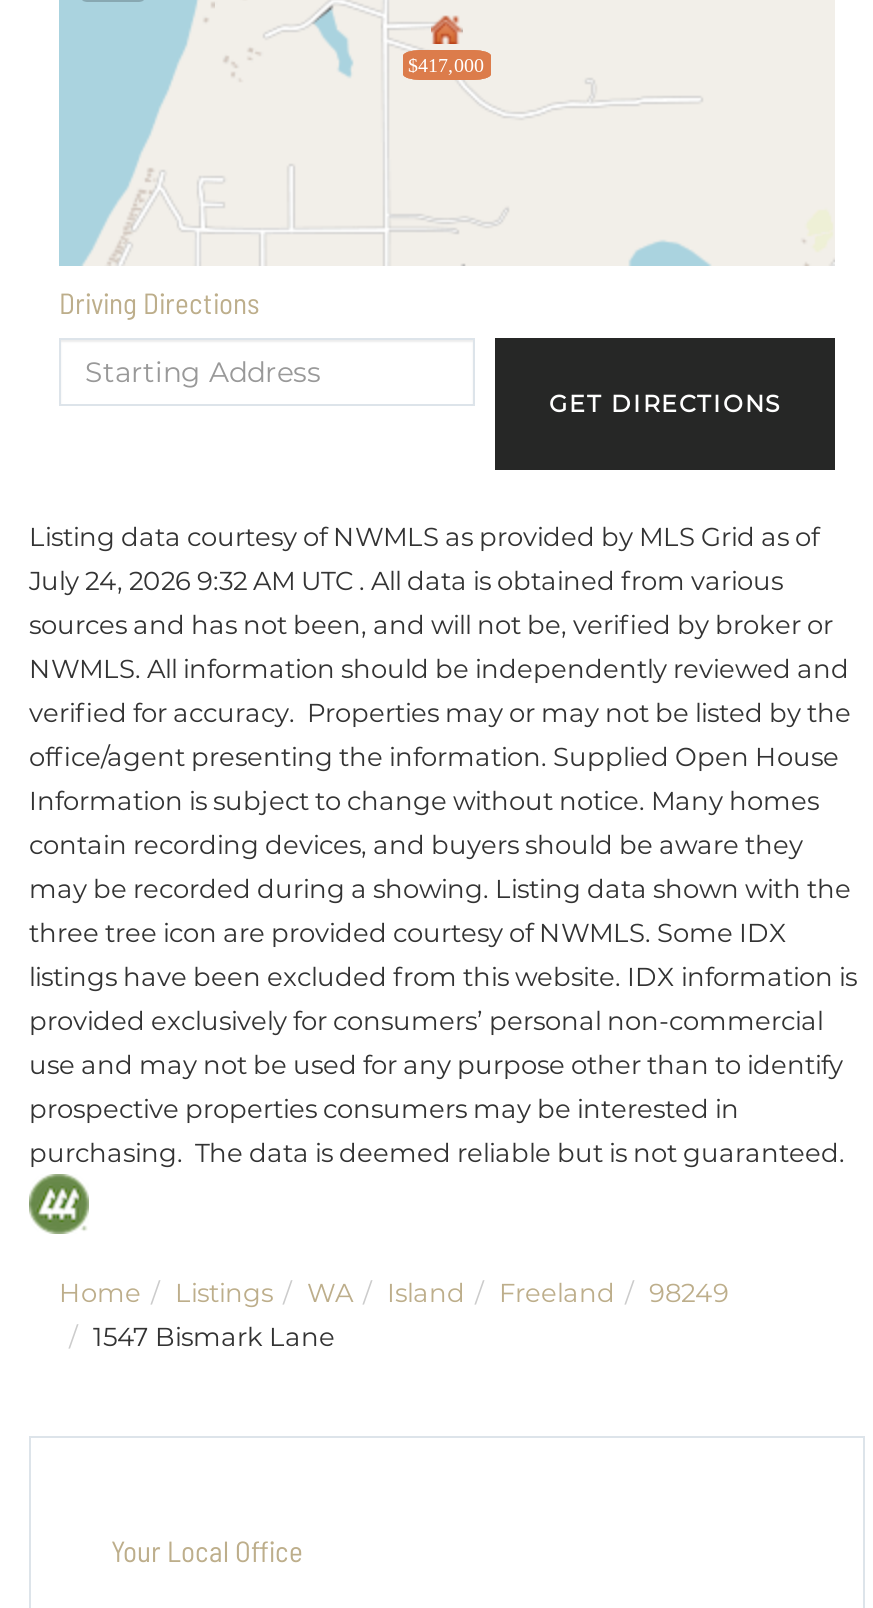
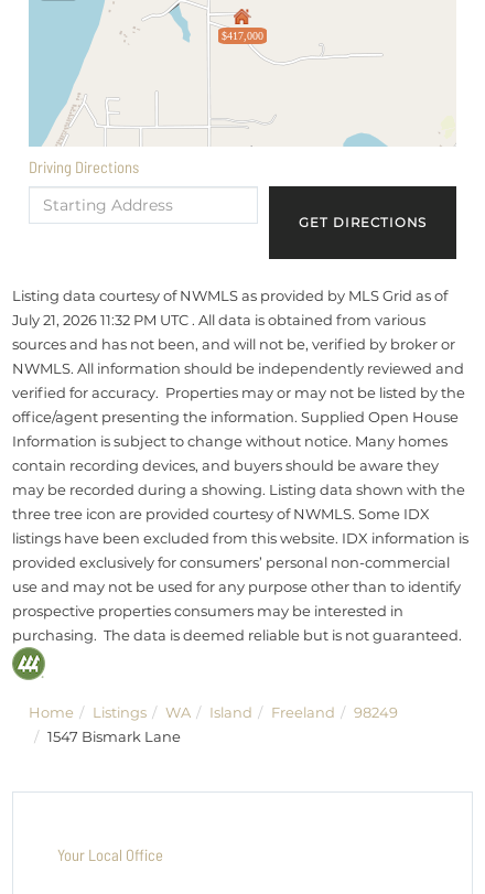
[29,563,783,595] July 24, 2026 9:32 AM UTC . All data is obtained from various -> [12,311,425,328] July 21, 2026 11:32 PM UTC . All data is obtained from various

